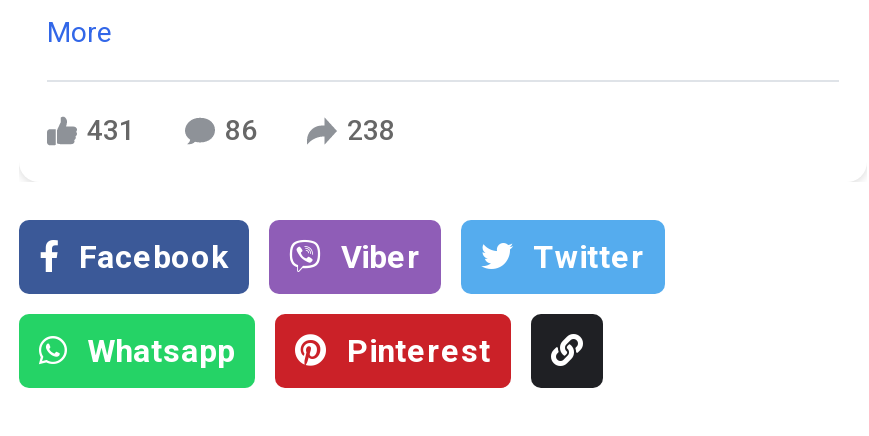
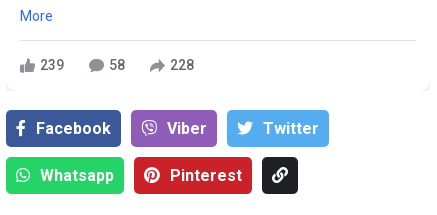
[87,114,135,146] 431 -> [40,57,64,73] 239
[225,114,257,146] 86 -> [109,57,125,73] 58
[347,114,395,146] 238 -> [170,57,194,73] 228

